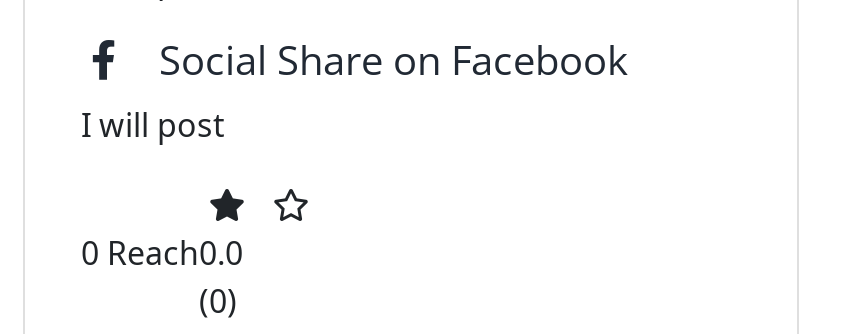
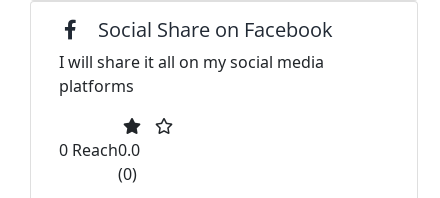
[81,103,225,147] I will post -> [59,51,324,97] I will share it all on my social media | platforms

